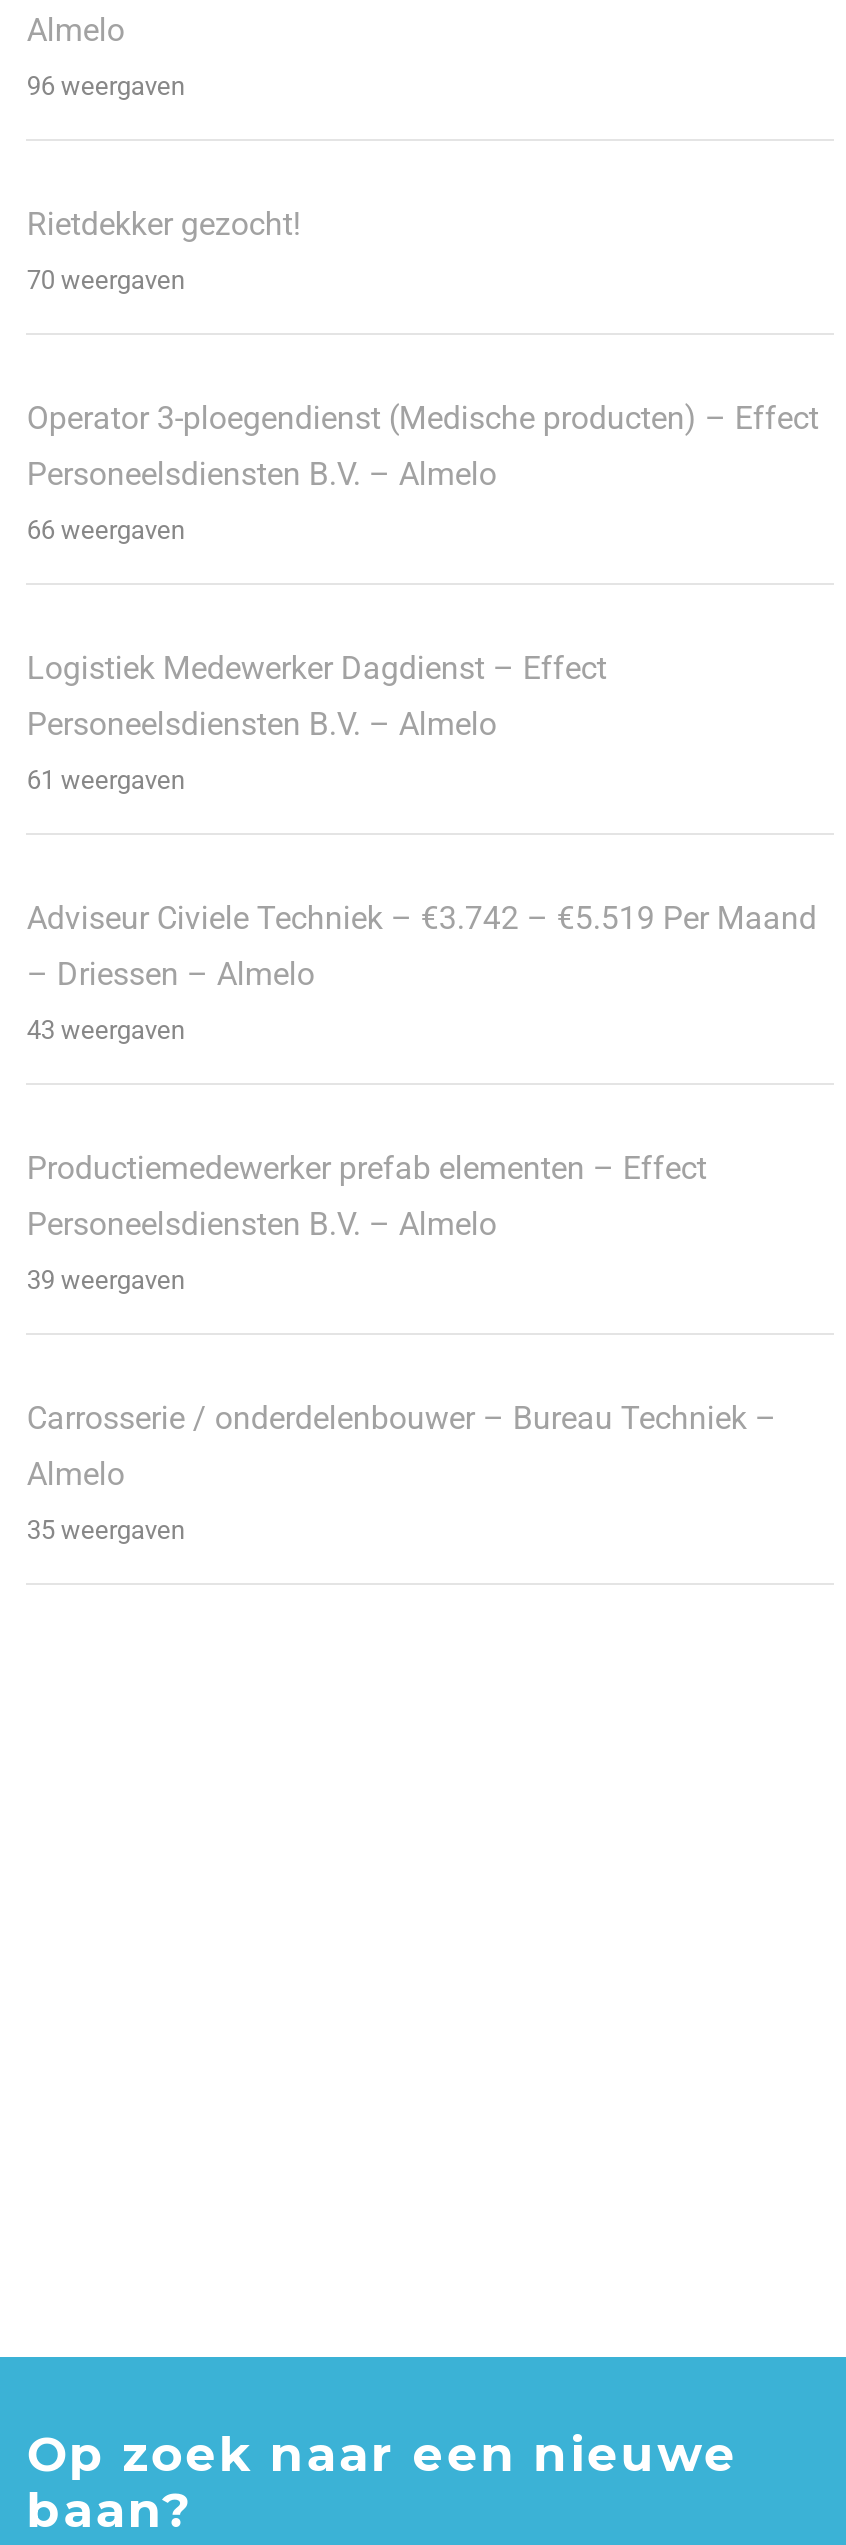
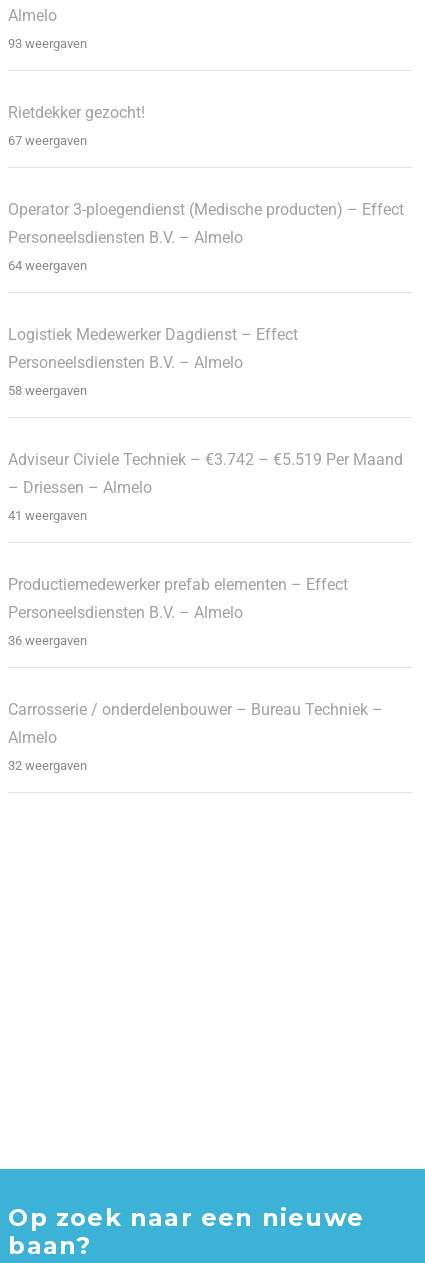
[27,70,185,100] 96 weergaven -> [8,36,87,51] 93 weergaven
[27,264,185,294] 70 weergaven -> [8,133,87,148] 67 weergaven
[27,514,185,544] 66 weergaven -> [8,258,87,273] 64 weergaven
[27,764,185,794] 61 weergaven -> [8,383,87,398] 58 weergaven
[27,1014,185,1044] 43 weergaven -> [8,508,87,523] 41 weergaven
[27,1264,185,1294] 39 weergaven -> [8,633,87,648] 36 weergaven
[27,1514,185,1544] 35 weergaven -> [8,758,87,773] 32 weergaven

